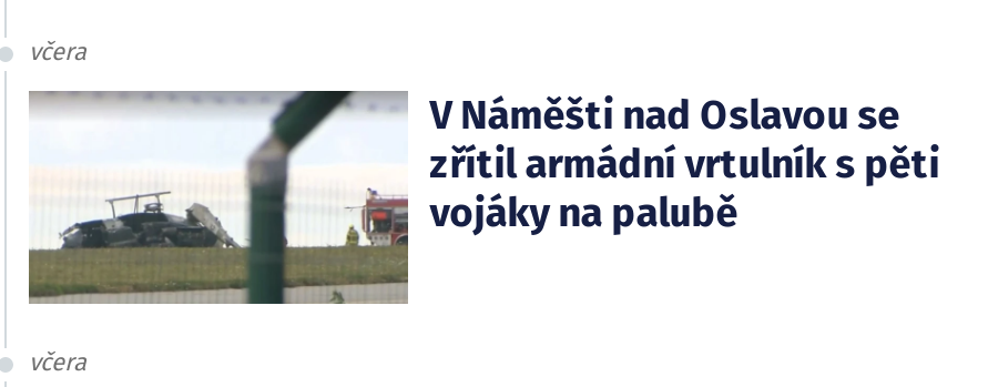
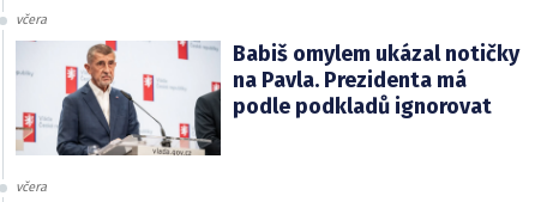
[27,88,940,307] [image] | V Náměšti nad Oslavou se | zřítil armádní vrtulník s pěti | vojáky na palubě -> [16,39,519,157] [image] | Babiš omylem ukázal notičky | na Pavla. Prezidenta má | podle podkladů ignorovat

